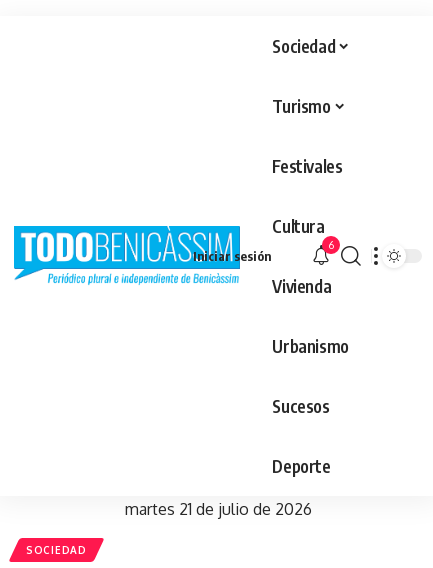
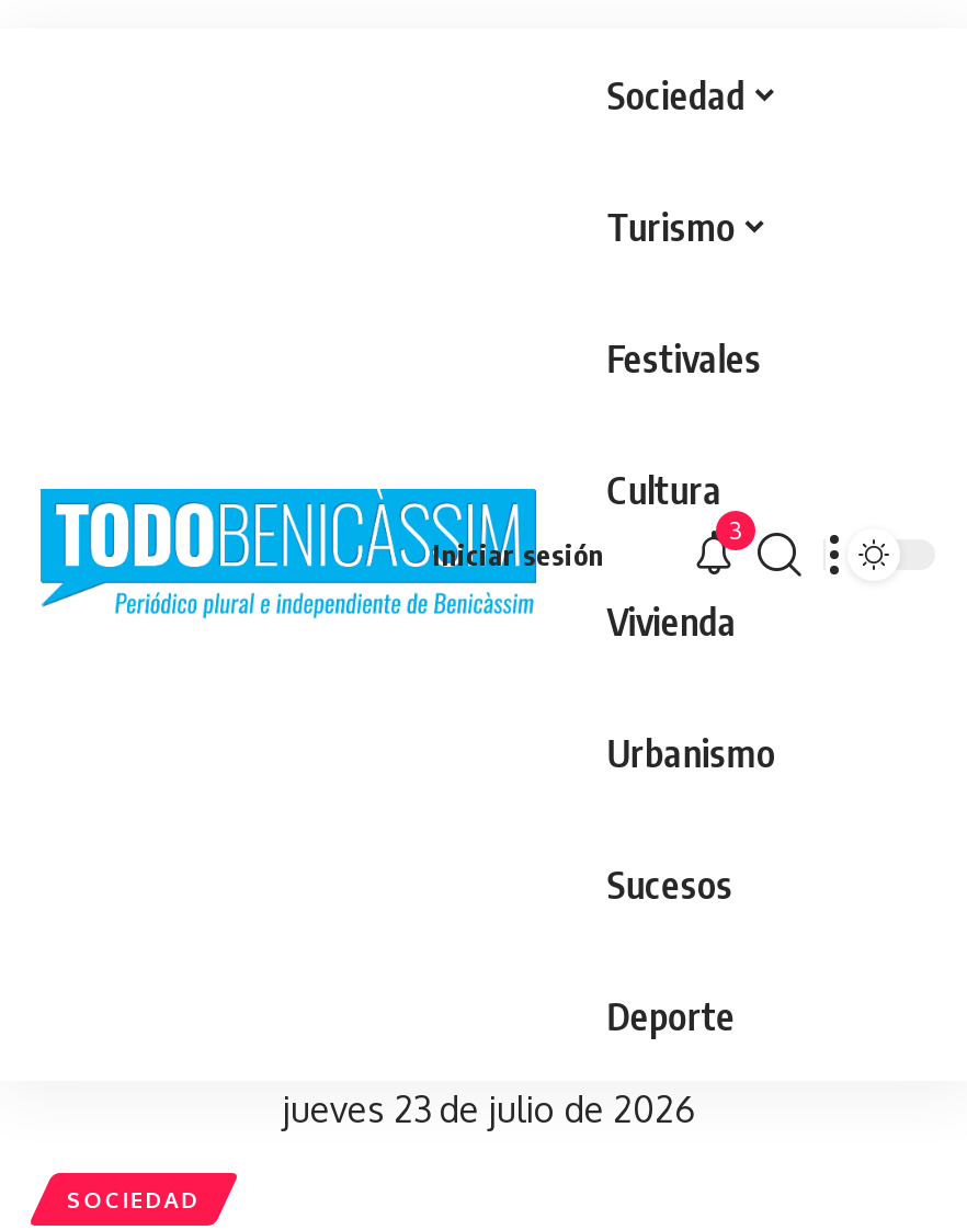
[328,238,333,252] 6 -> [729,515,742,546] 3
[124,499,311,519] martes 21 de julio de 2026 -> [282,1087,694,1131] jueves 23 de julio de 2026

